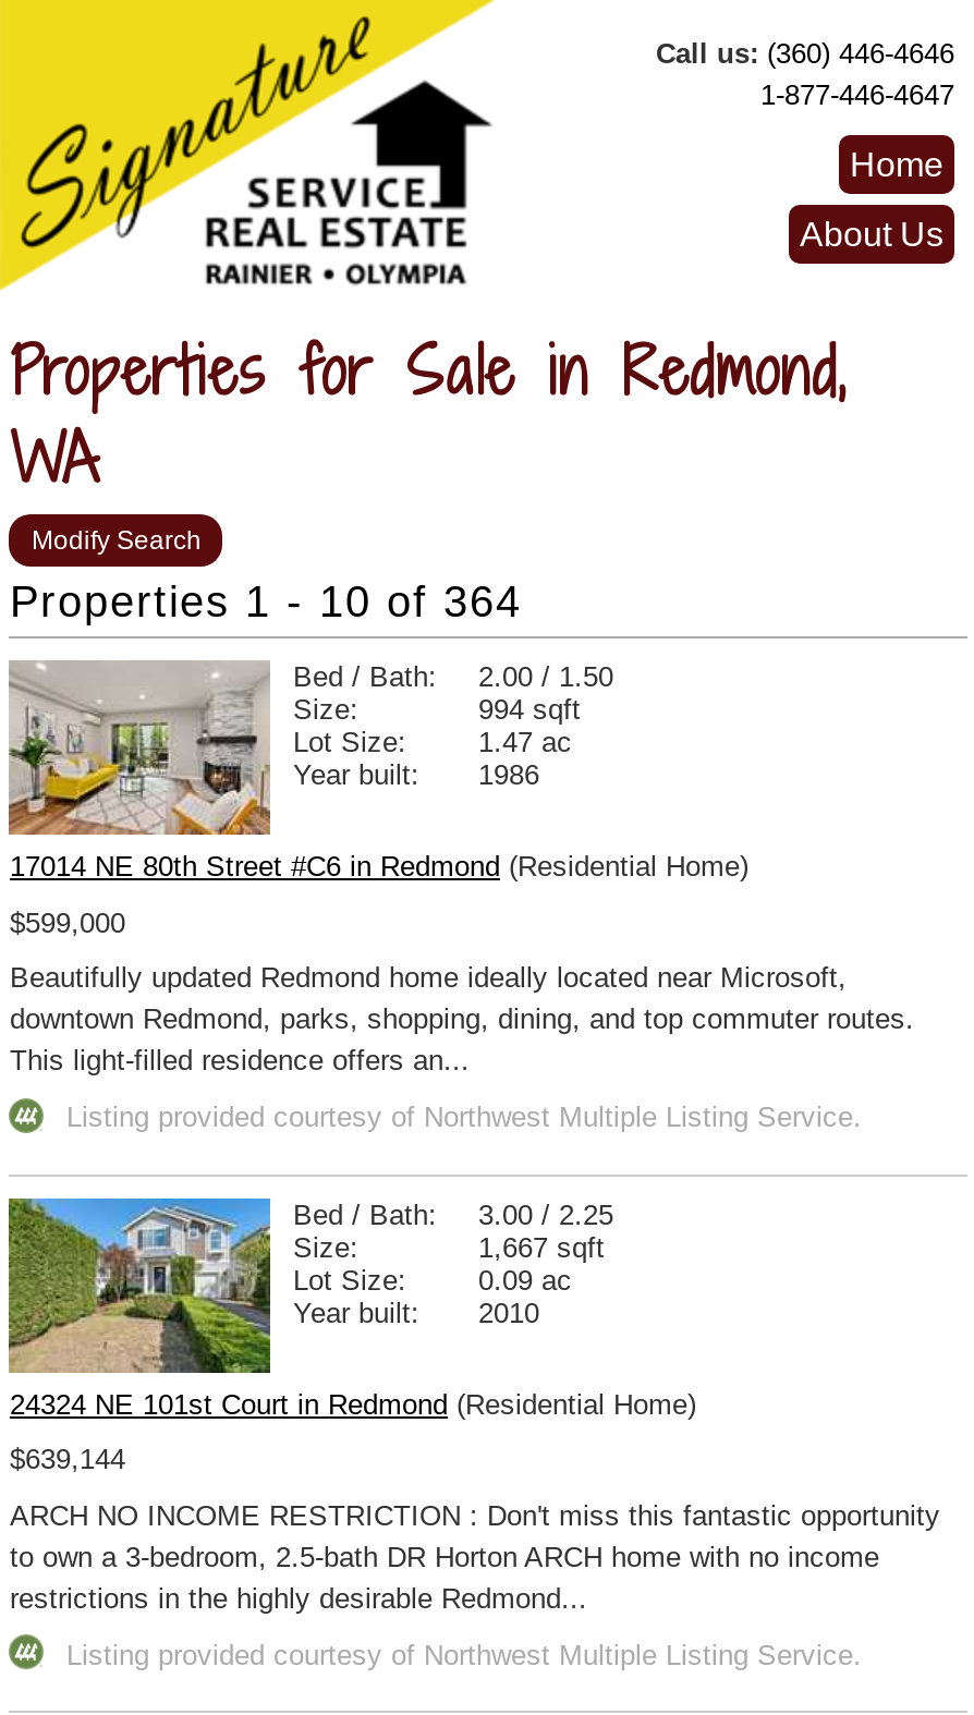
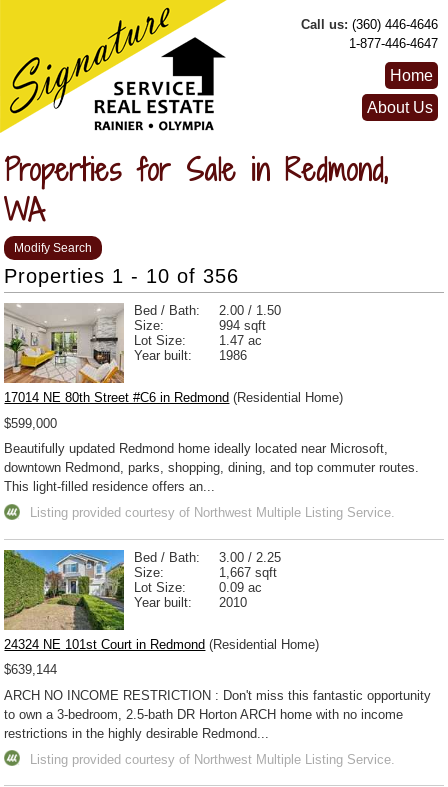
[10,577,522,625] Properties 1 - 10 of 364 -> [4,265,239,287] Properties 1 - 10 of 356

